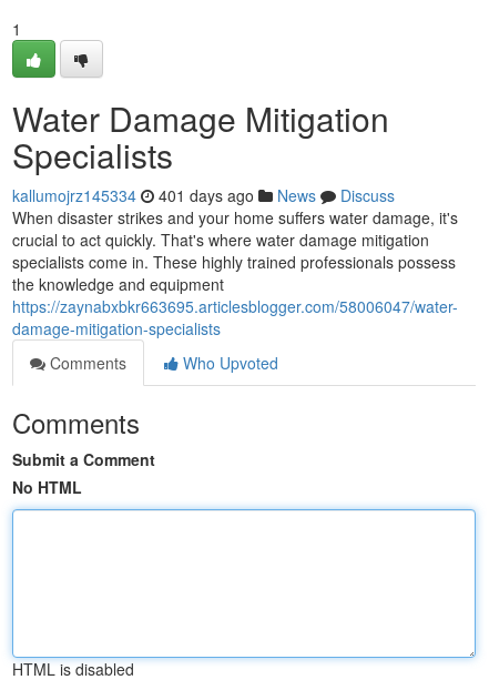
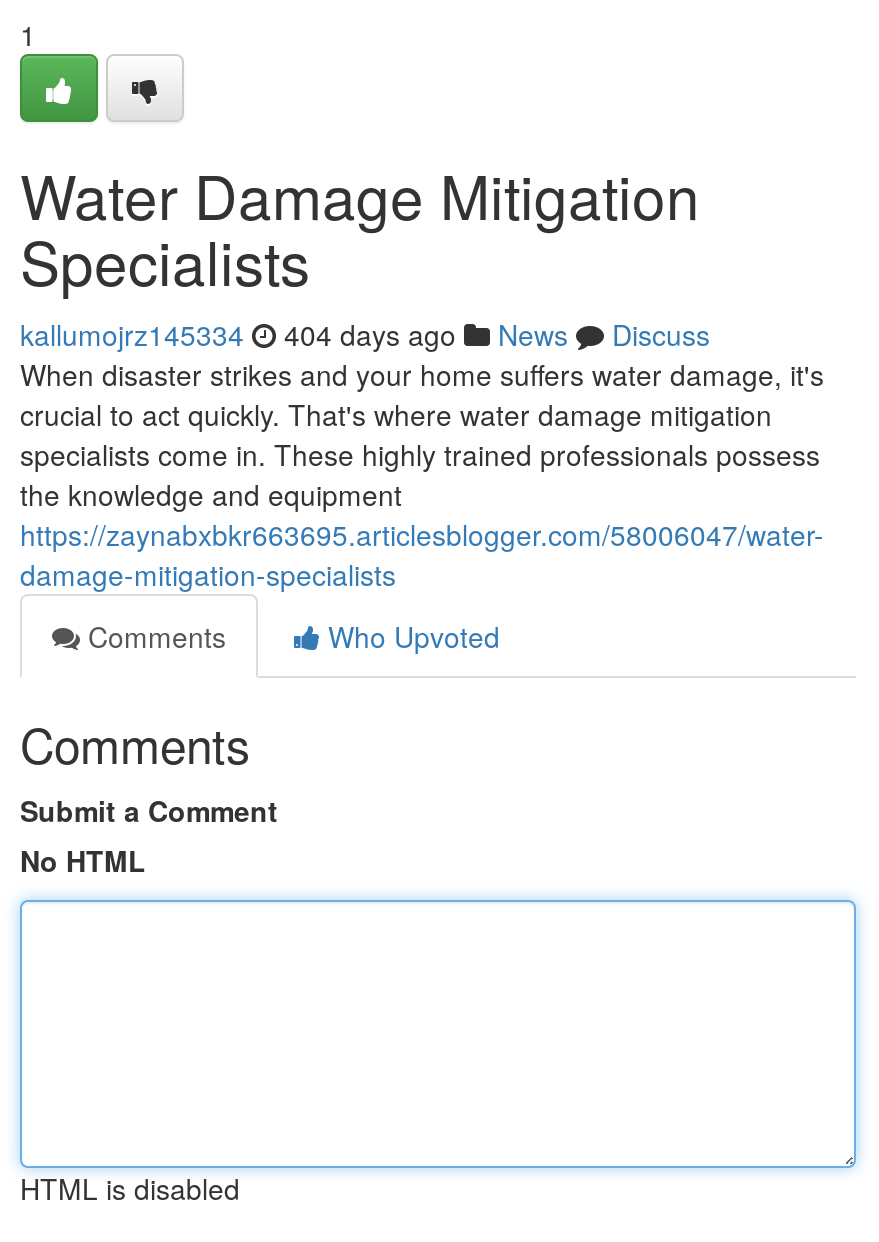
[12,184,395,206] kallumojrz145334 401 days ago News Discuss -> [20,314,710,354] kallumojrz145334 404 days ago News Discuss

